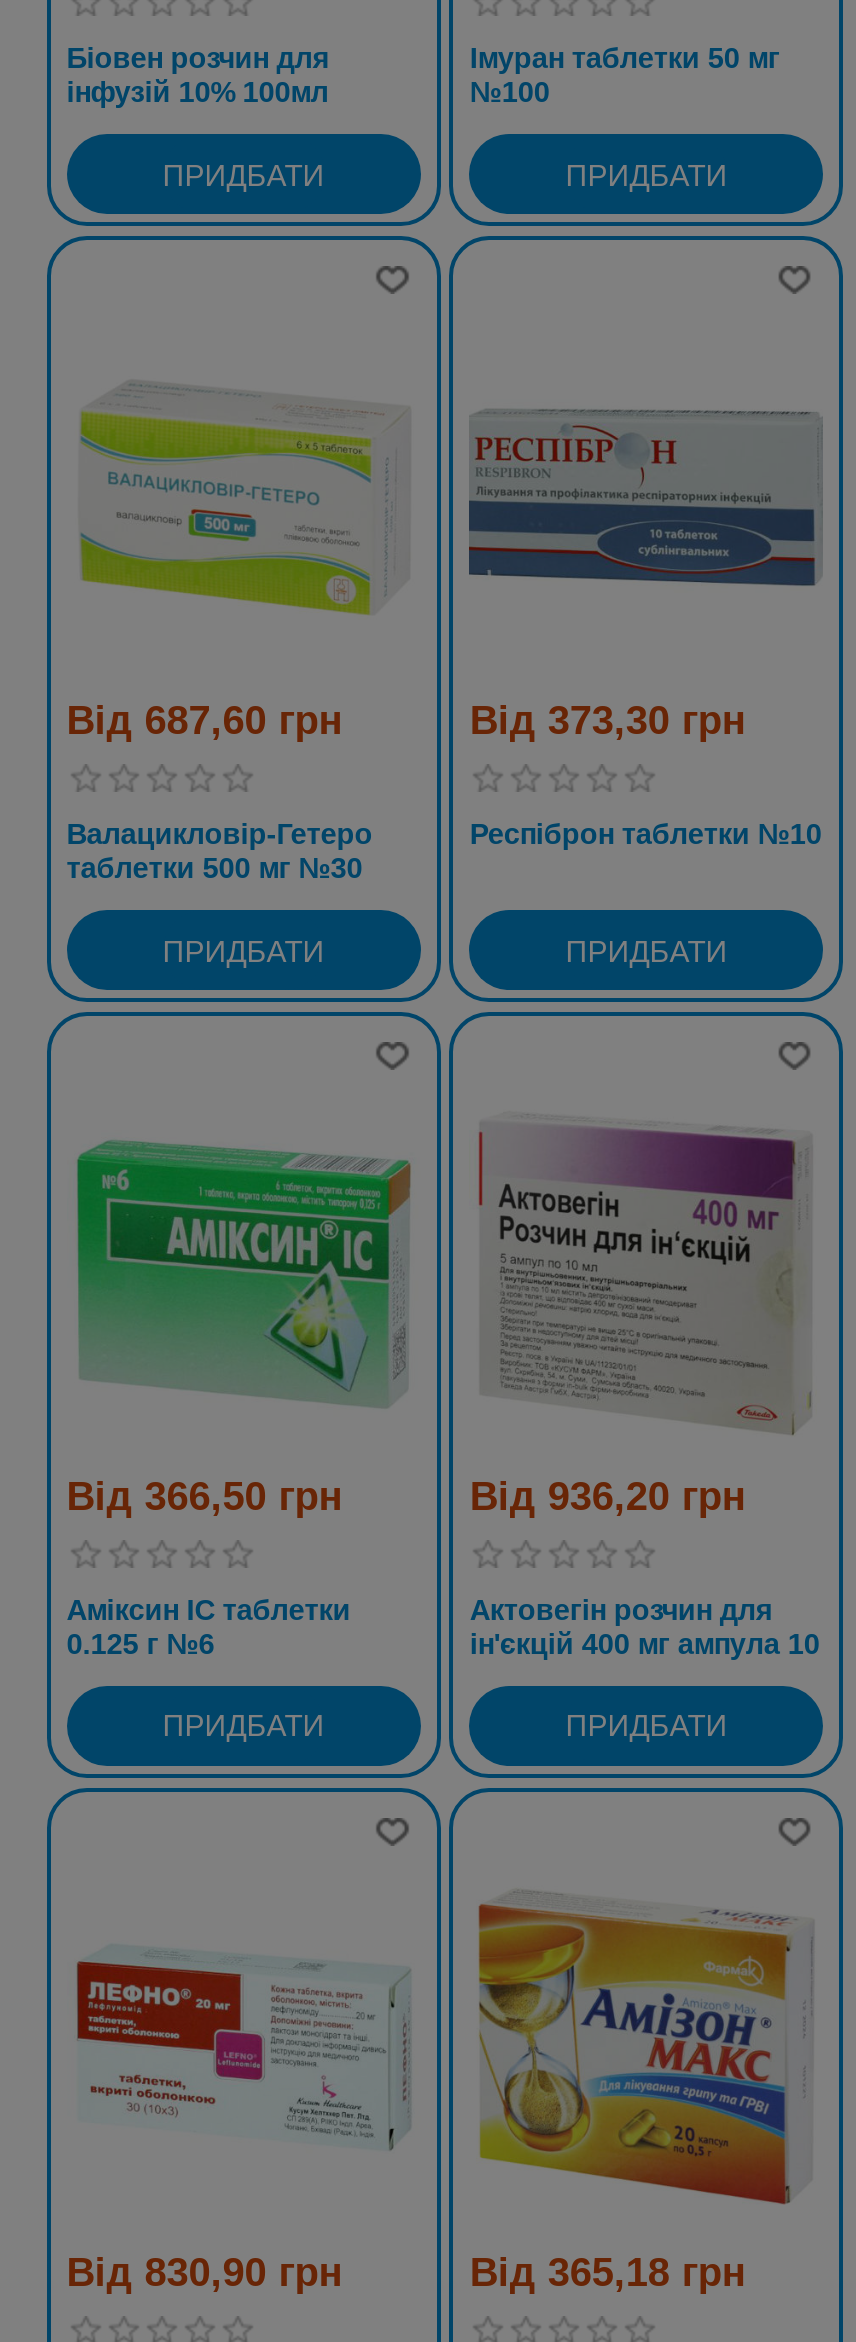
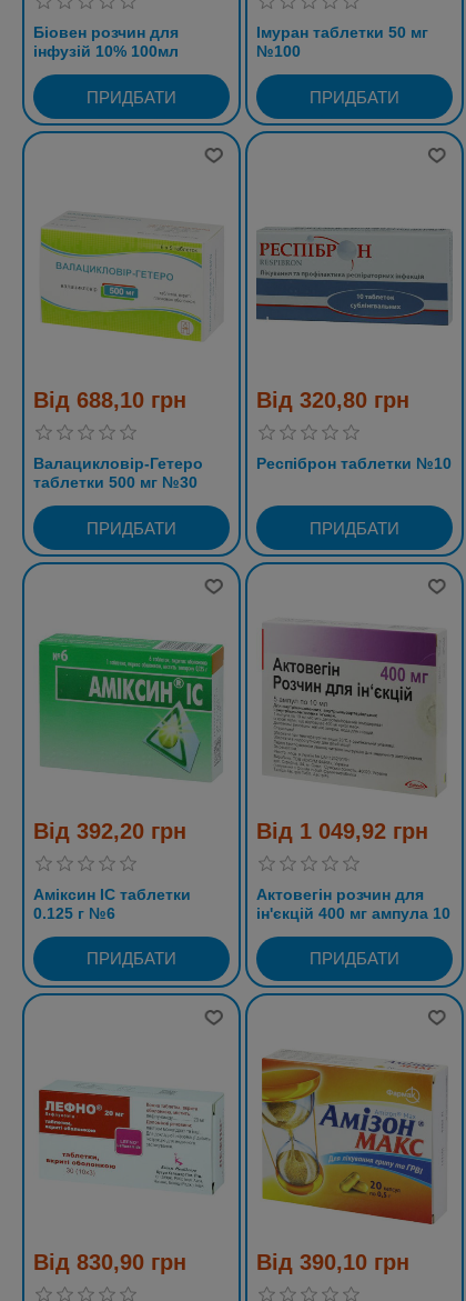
[67,698,343,742] Від 687,60 грн -> [33,388,186,412] Від 688,10 грн
[470,698,746,742] Від 373,30 грн -> [257,388,410,412] Від 320,80 грн
[67,1474,343,1518] Від 366,50 грн -> [33,819,186,843] Від 392,20 грн
[470,1474,746,1518] Від 936,20 грн -> [257,819,429,843] Від 1 049,92 грн
[470,2249,746,2293] Від 365,18 грн -> [257,1249,410,1274] Від 390,10 грн

